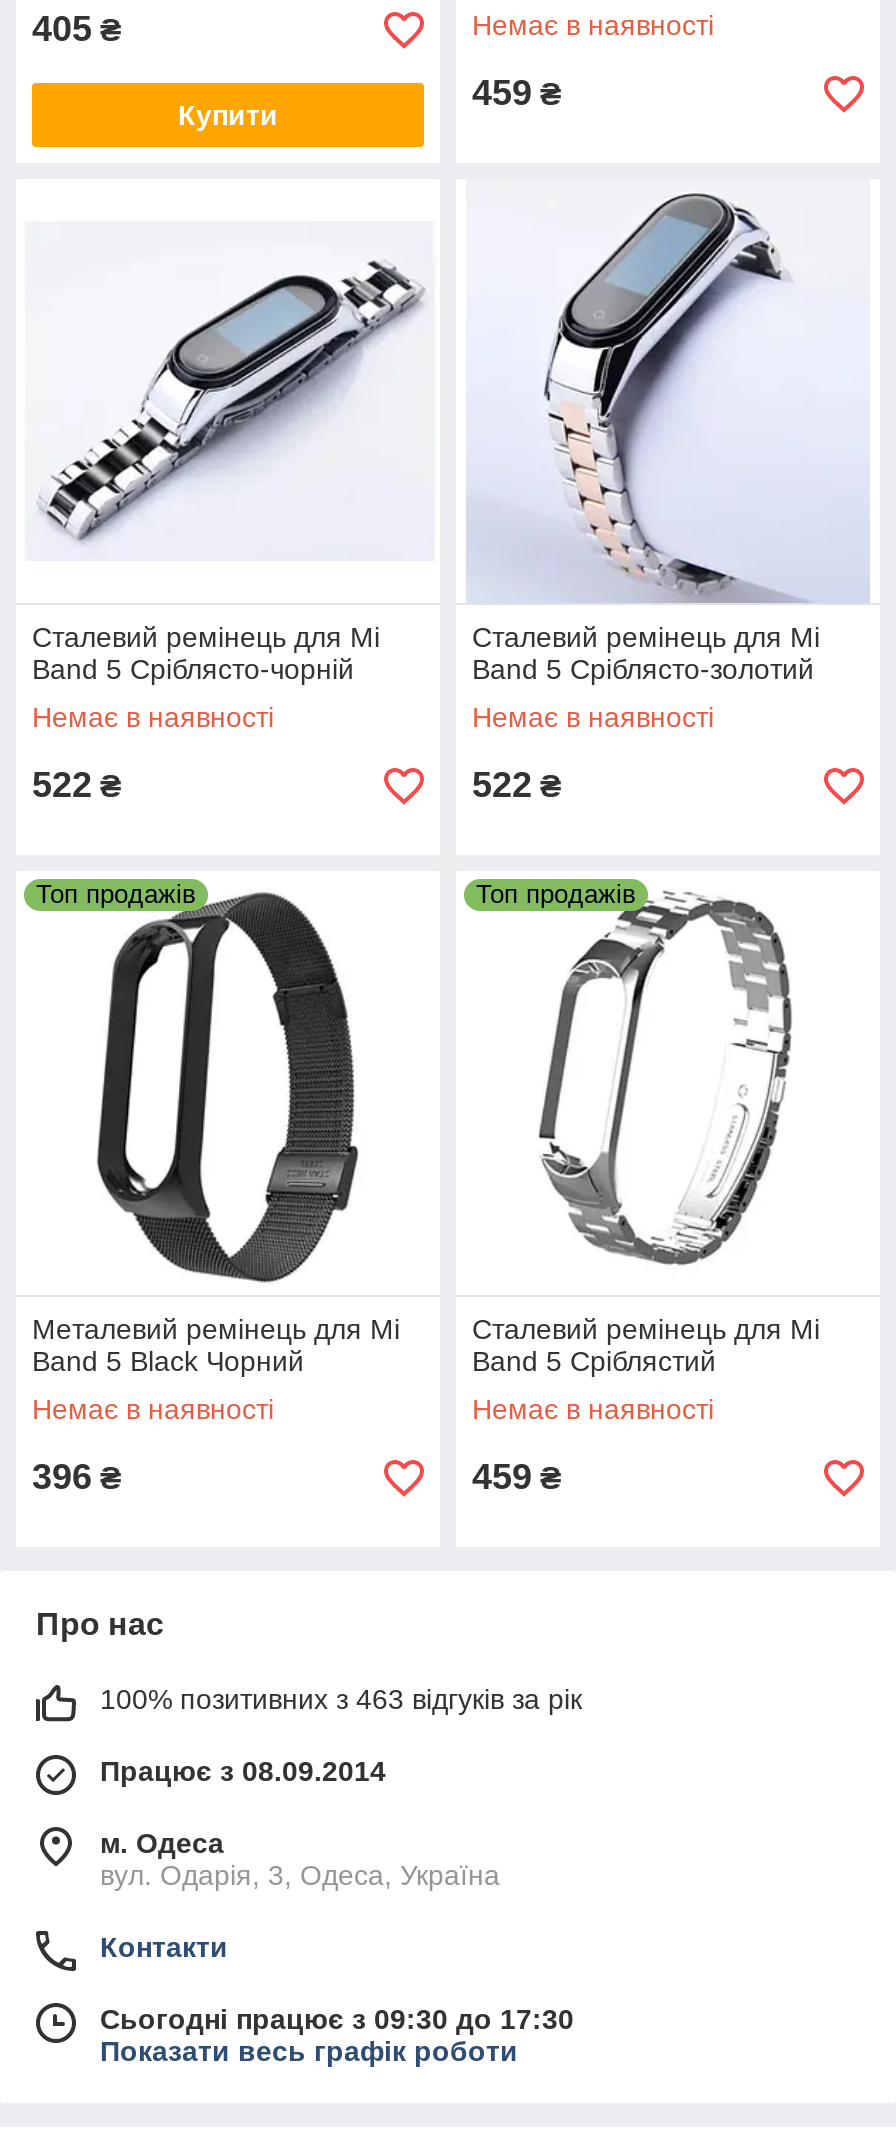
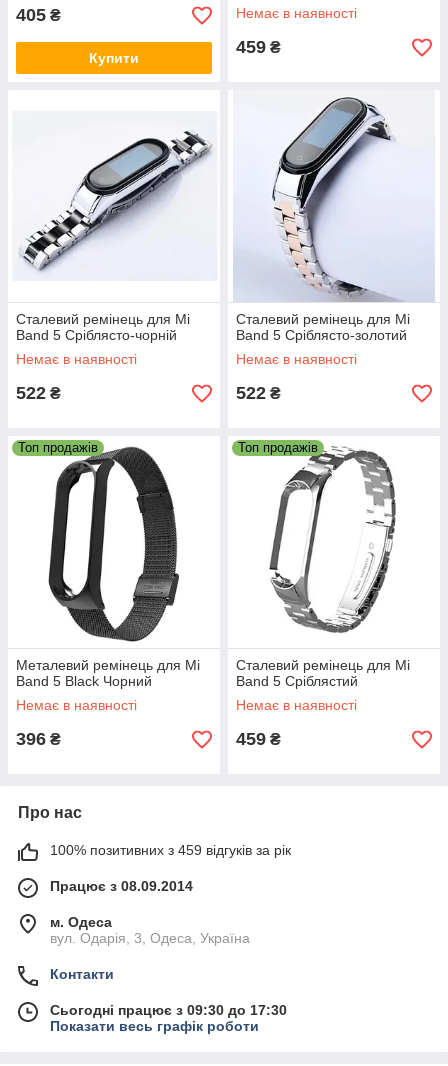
[100,1683,582,1715] 100% позитивних з 463 відгуків за рік -> [50,842,291,858] 100% позитивних з 459 відгуків за рік

